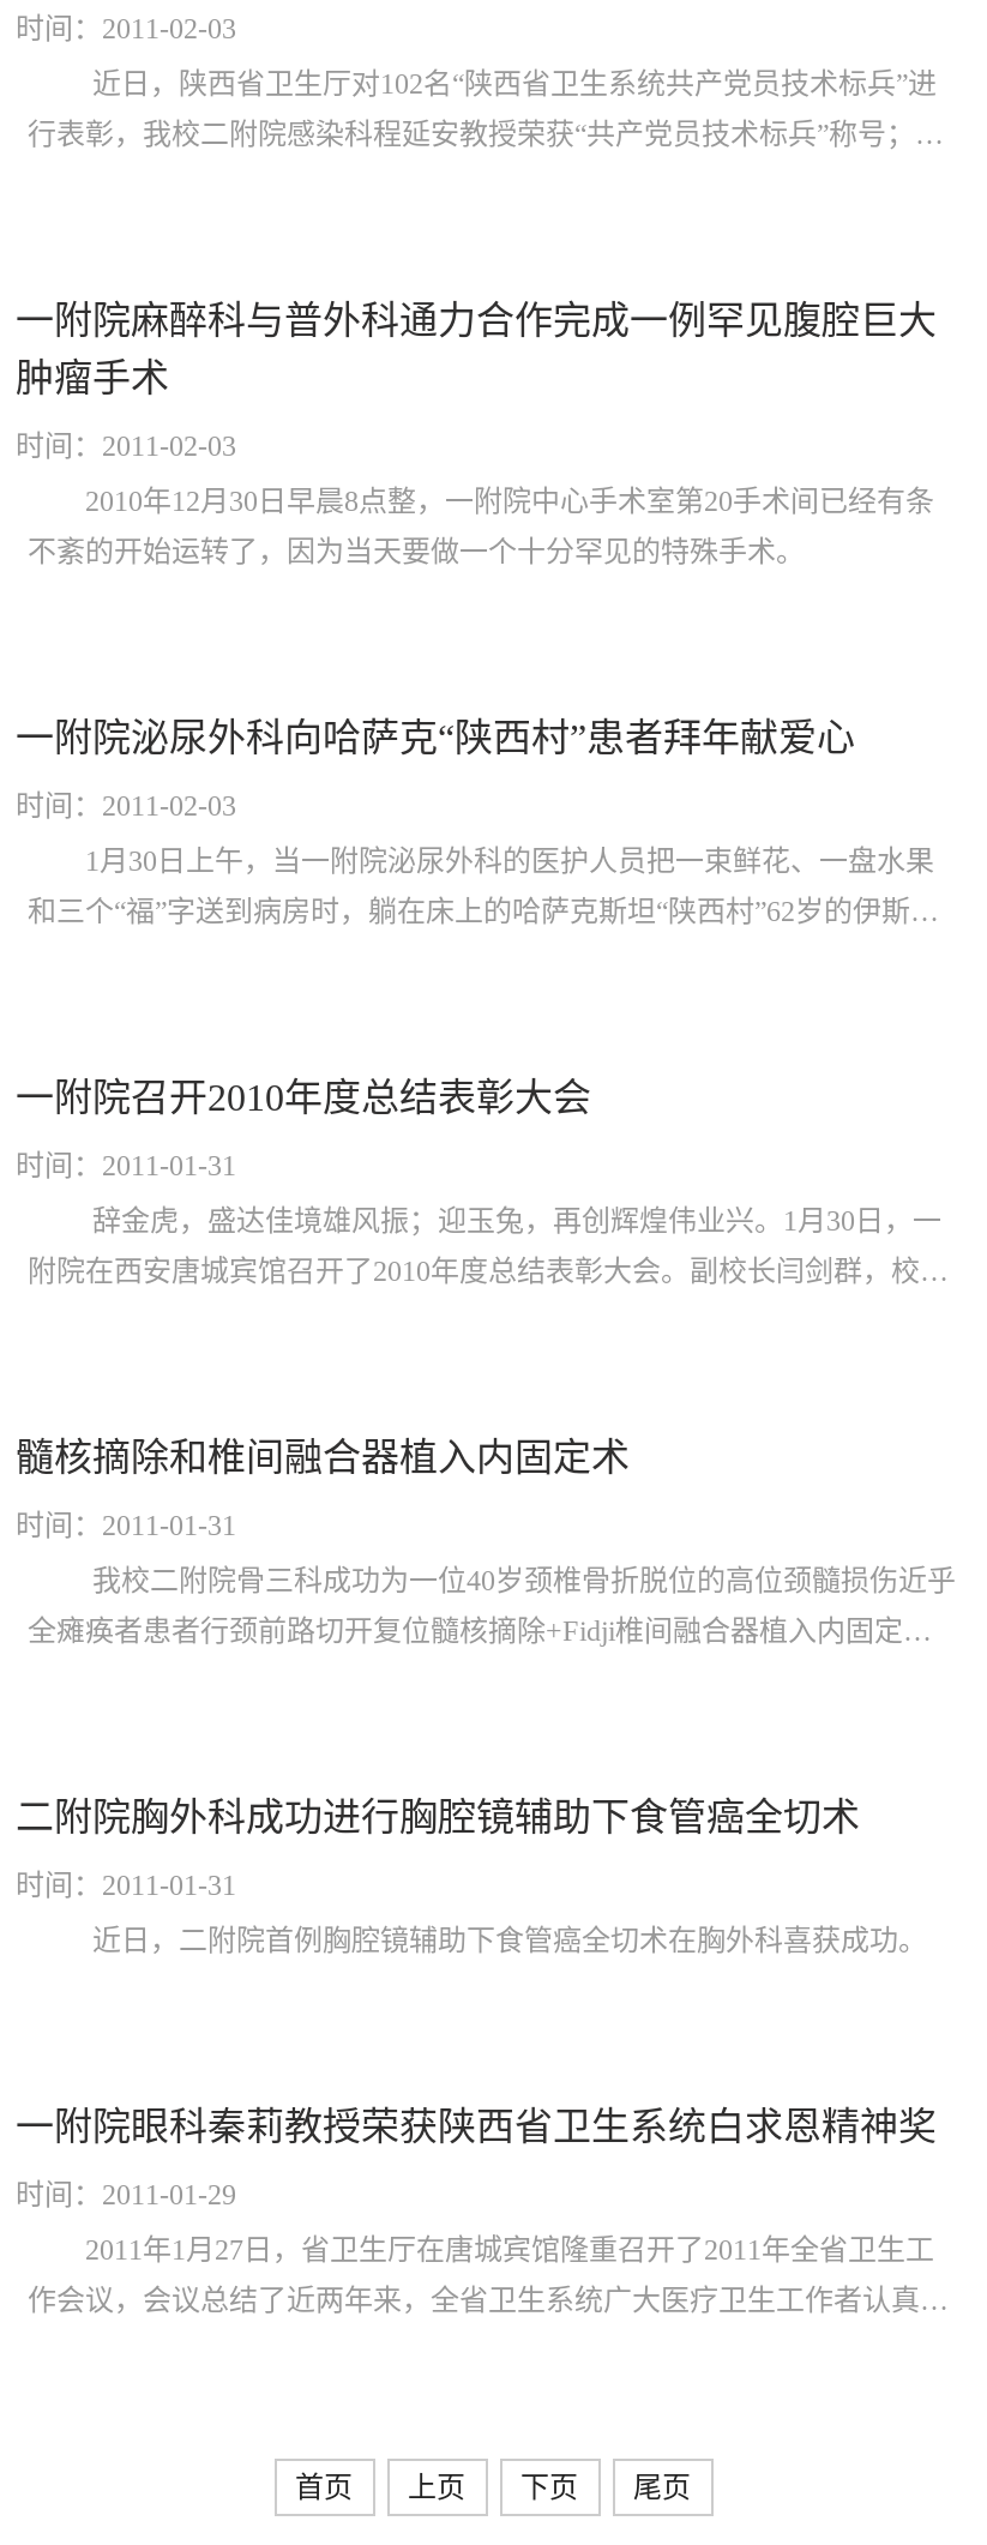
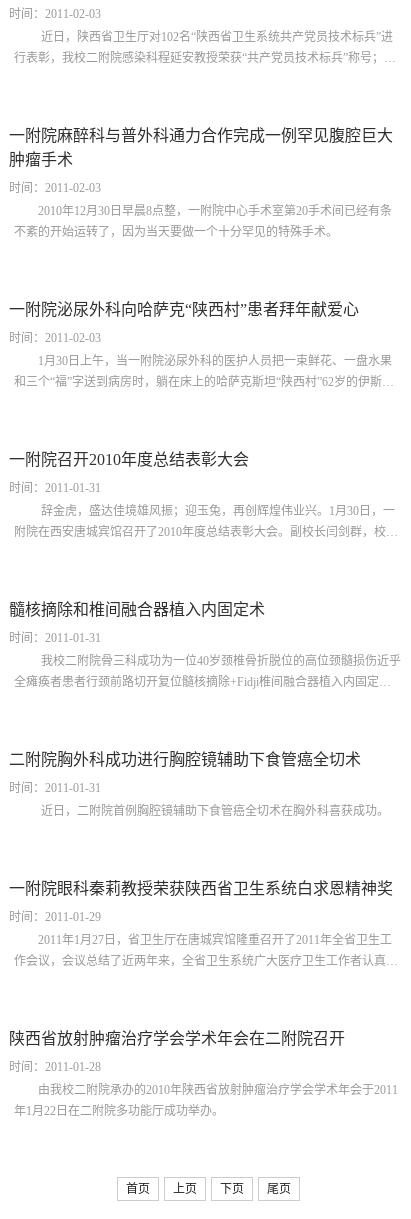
none -> [9,1030,398,1118] 陕西省放射肿瘤治疗学会学术年会在二附院召开 | 时间：2011-01-28 | 由我校二附院承办的2010年陕西省放射肿瘤治疗学会学术年会于2011 | 年1月22日在二附院多功能厅成功举办。

